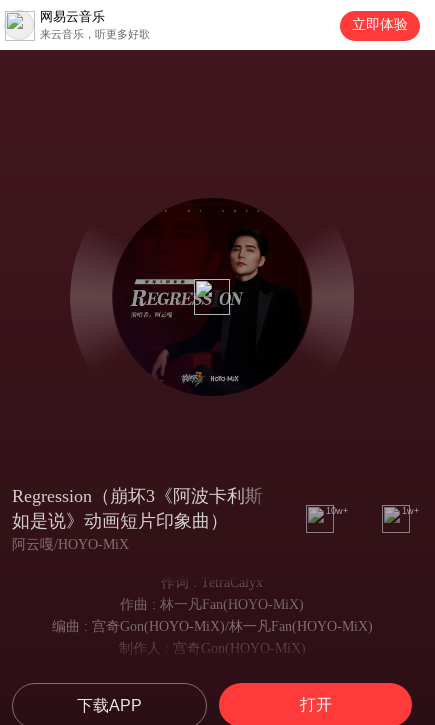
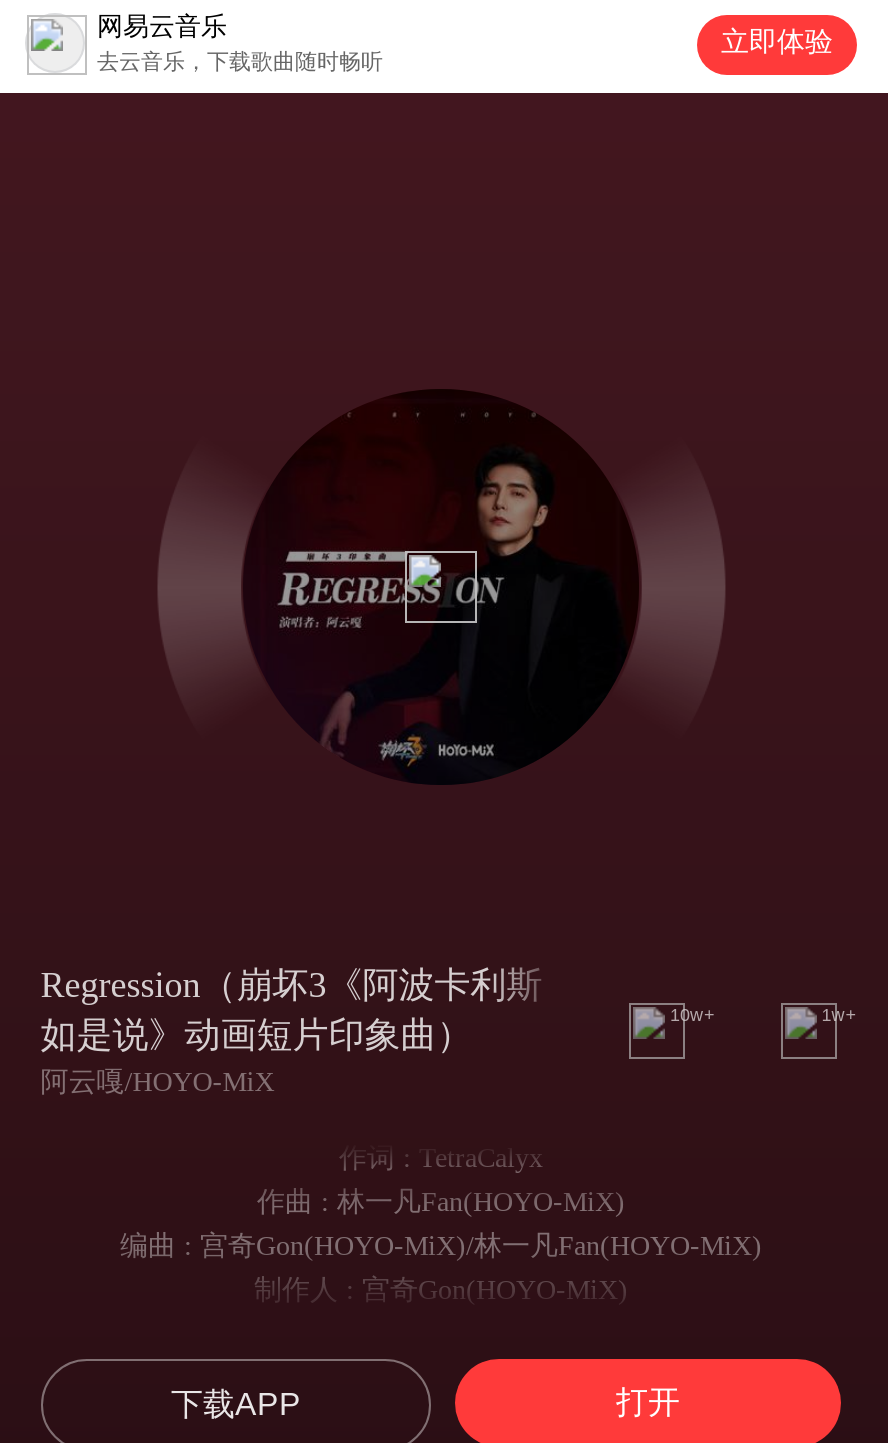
[40,28,150,40] 来云音乐，听更多好歌 -> [97,49,383,73] 去云音乐，下载歌曲随时畅听

